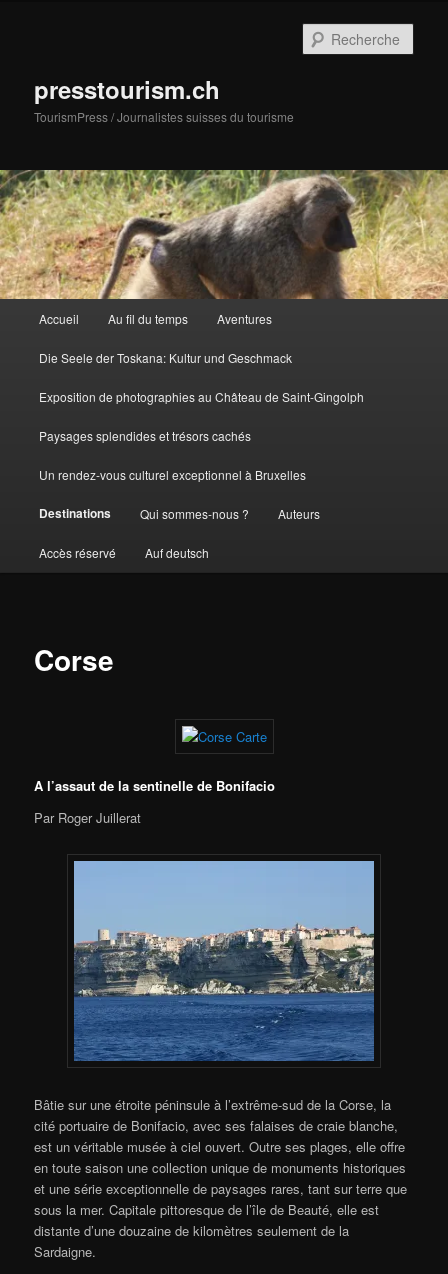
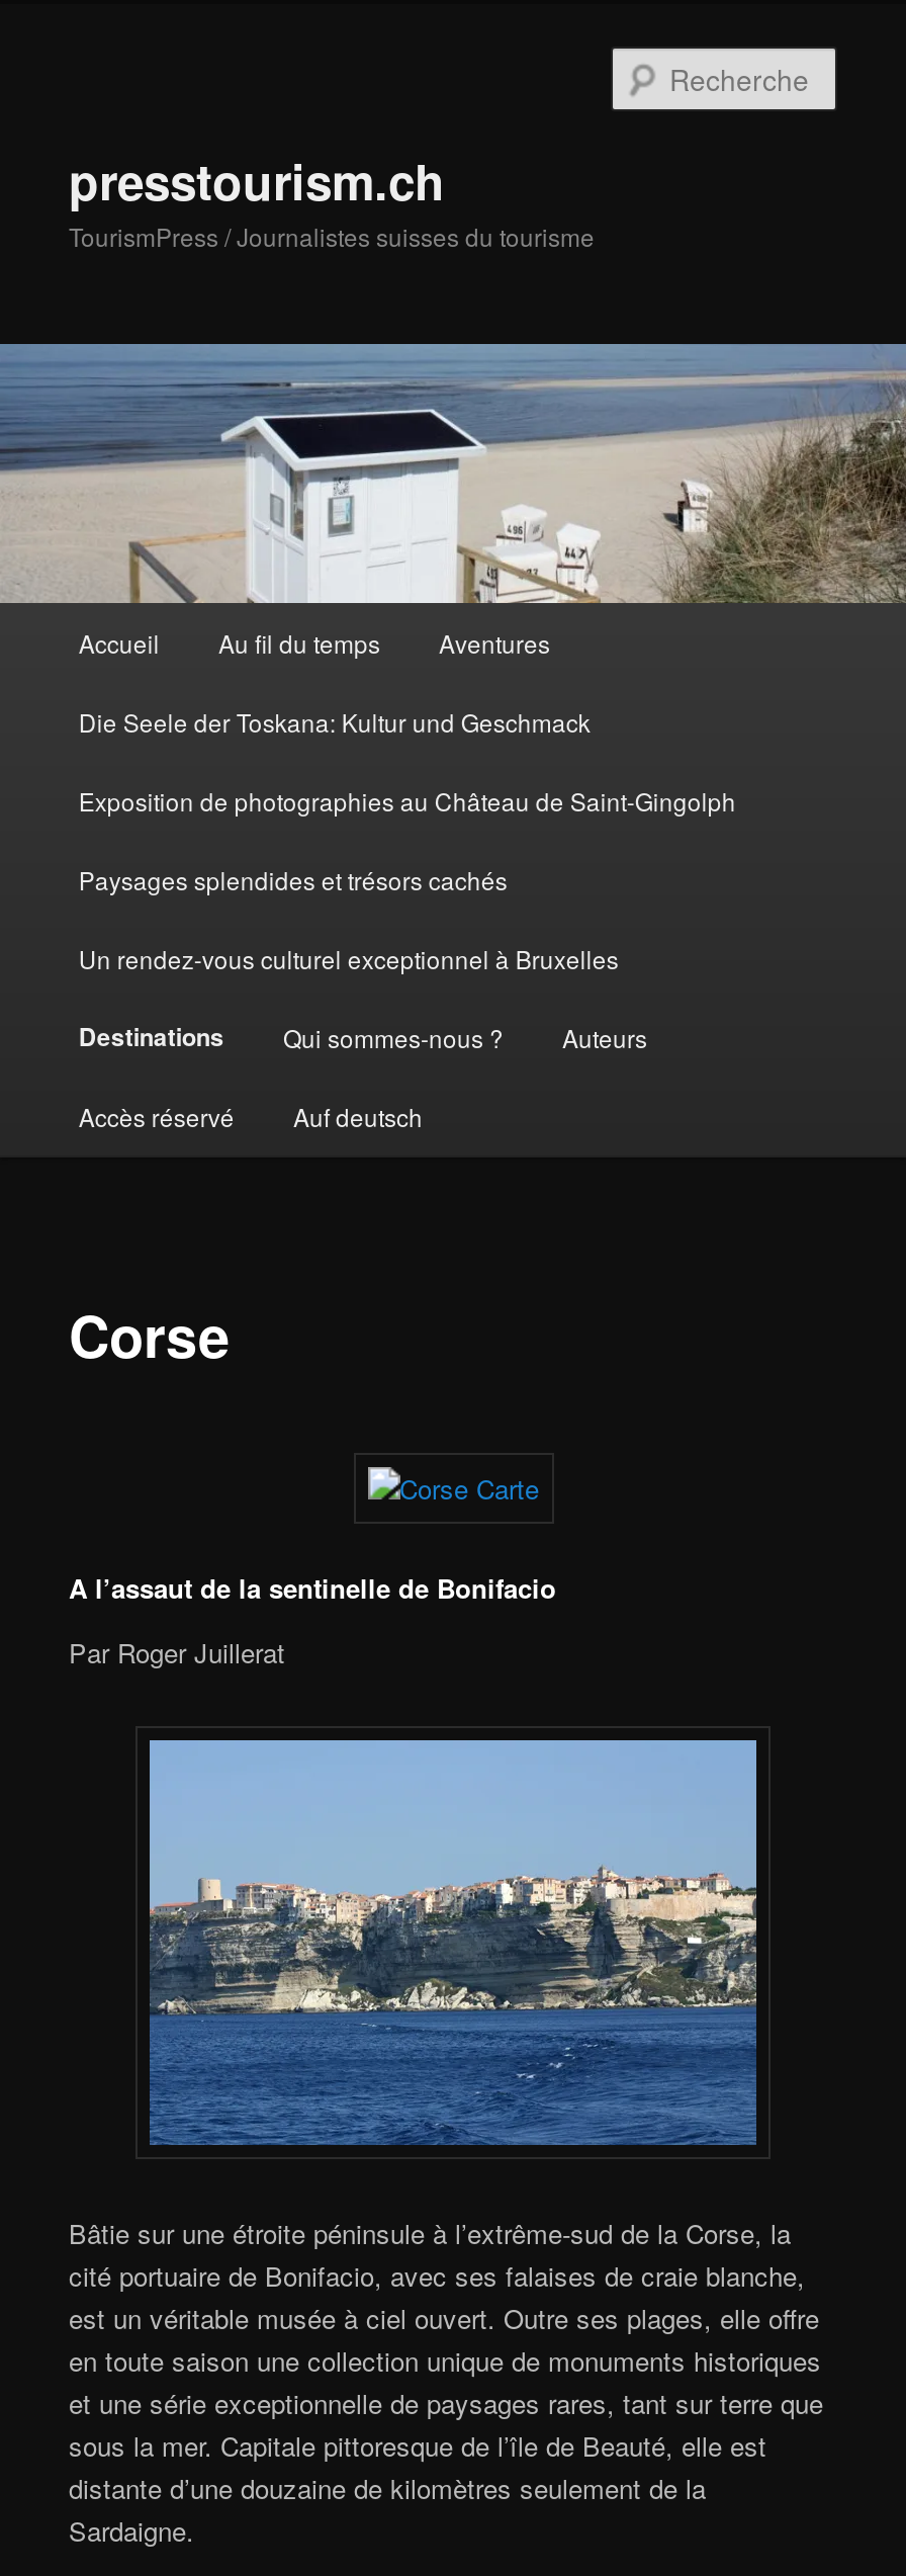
[3,169,445,300] [image] -> [6,342,900,605] [image]

